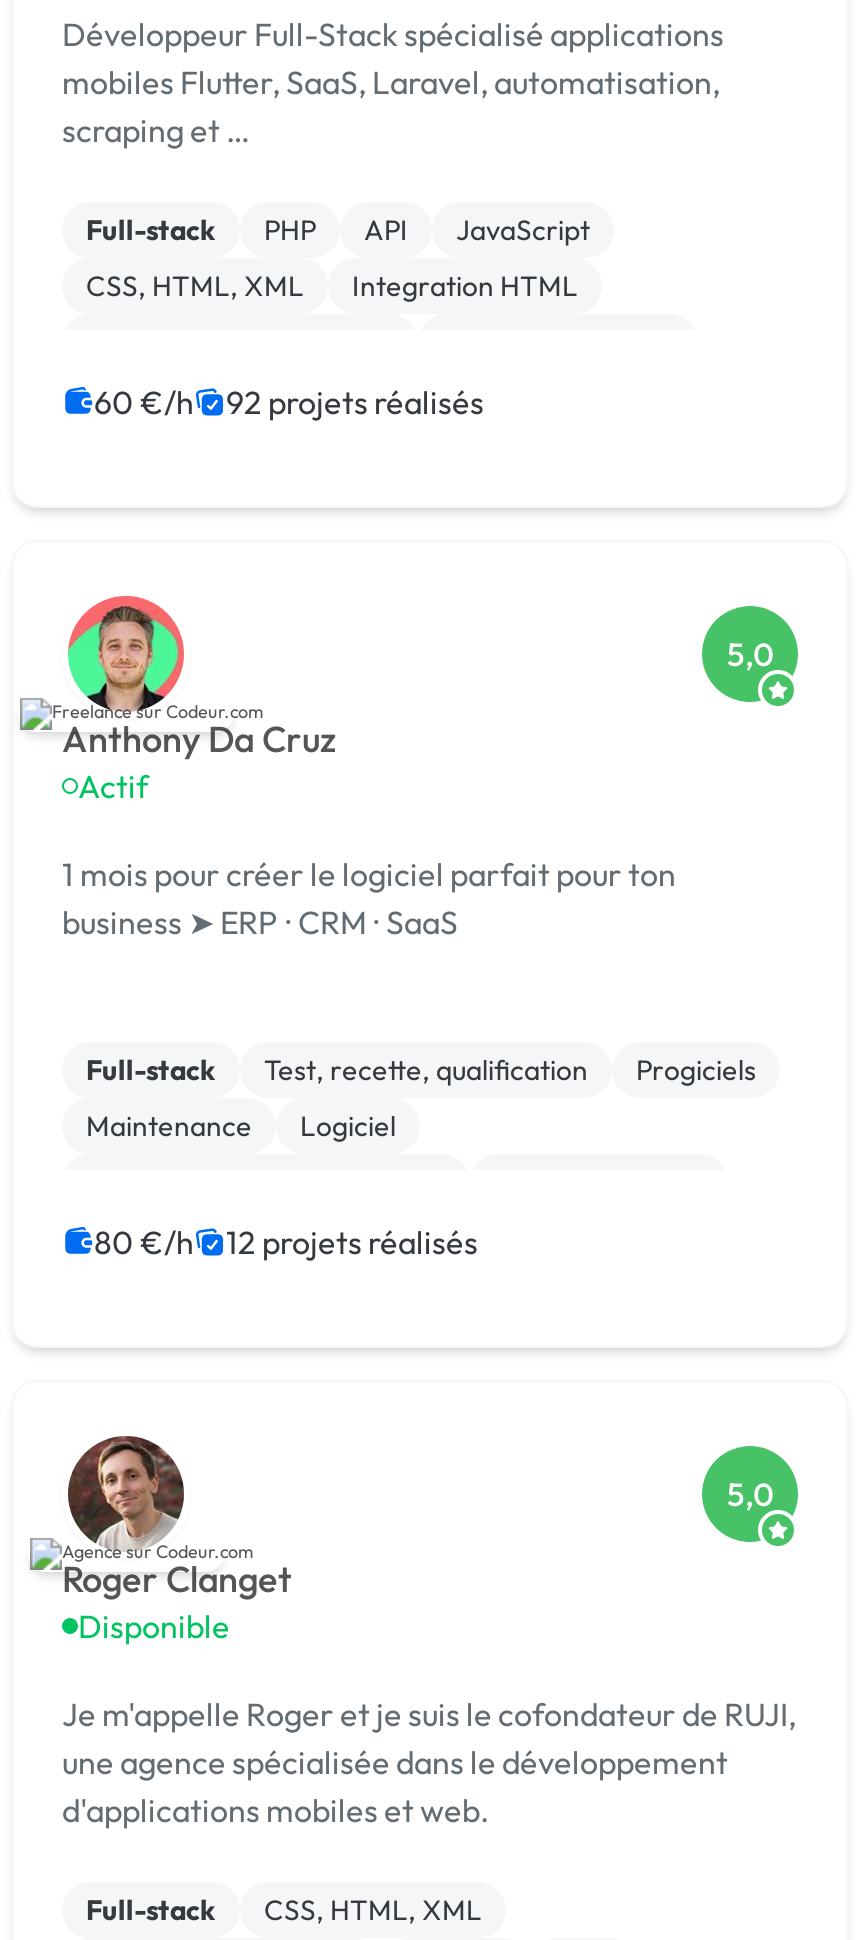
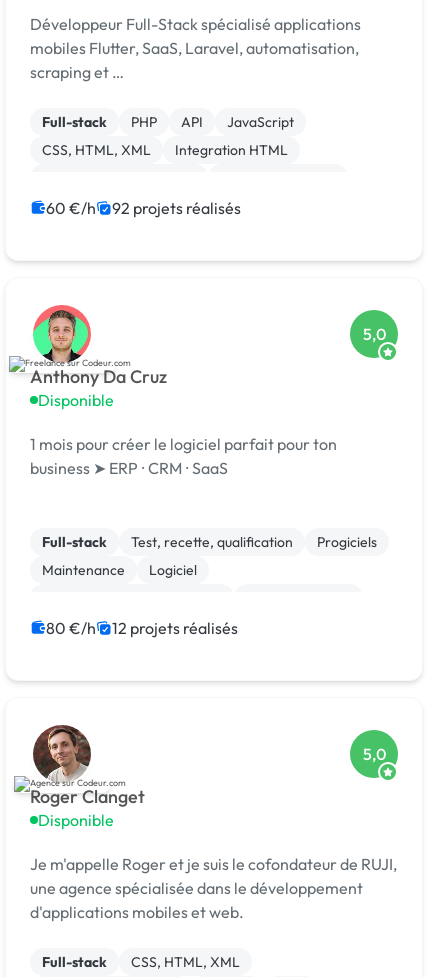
[78,766,148,806] Actif -> [38,390,114,410] Disponible

